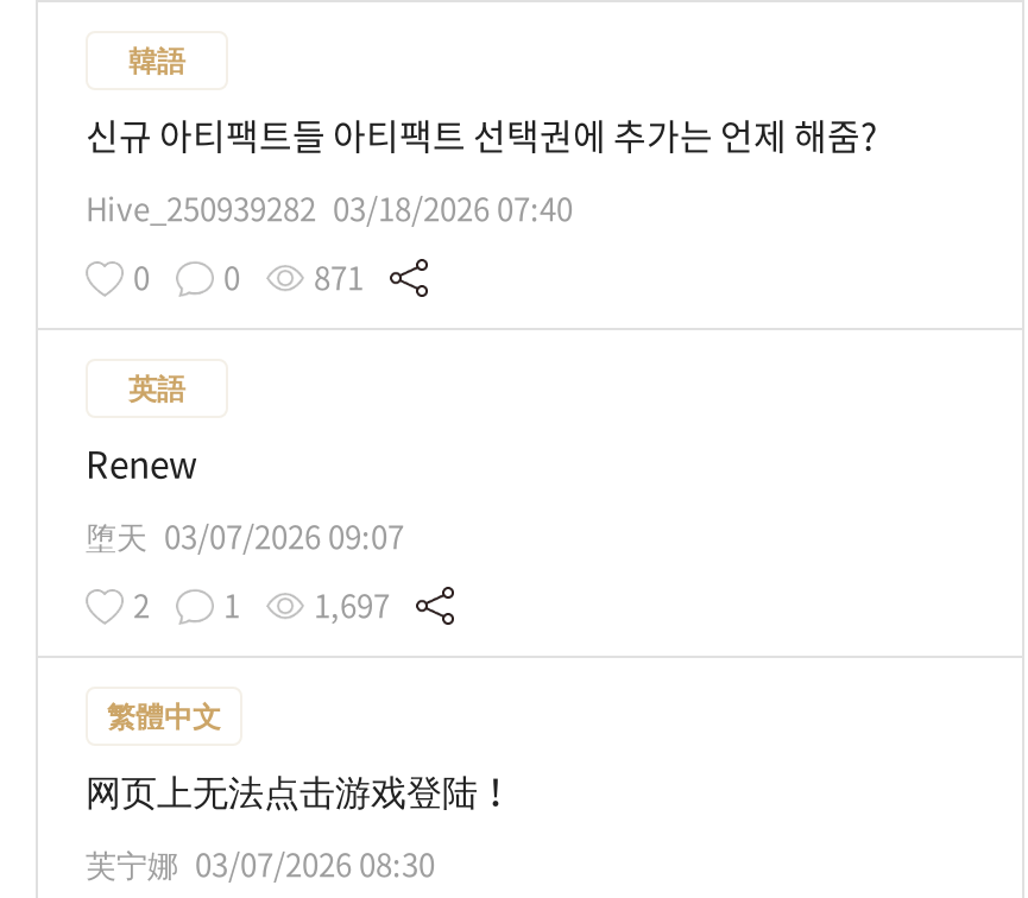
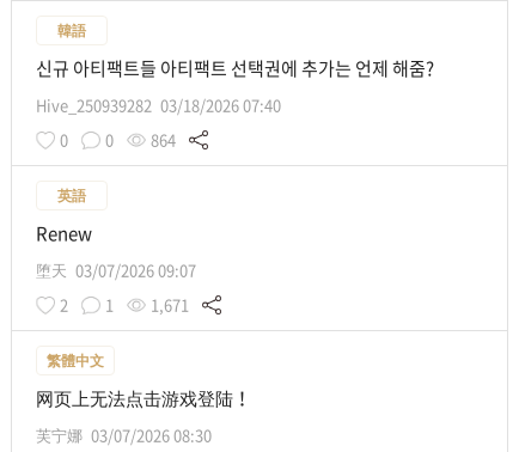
[133,254,364,299] 0 0 871 -> [60,128,176,151] 0 0 864
[133,582,390,627] 2 1 1,697 -> [60,293,189,316] 2 1 1,671

